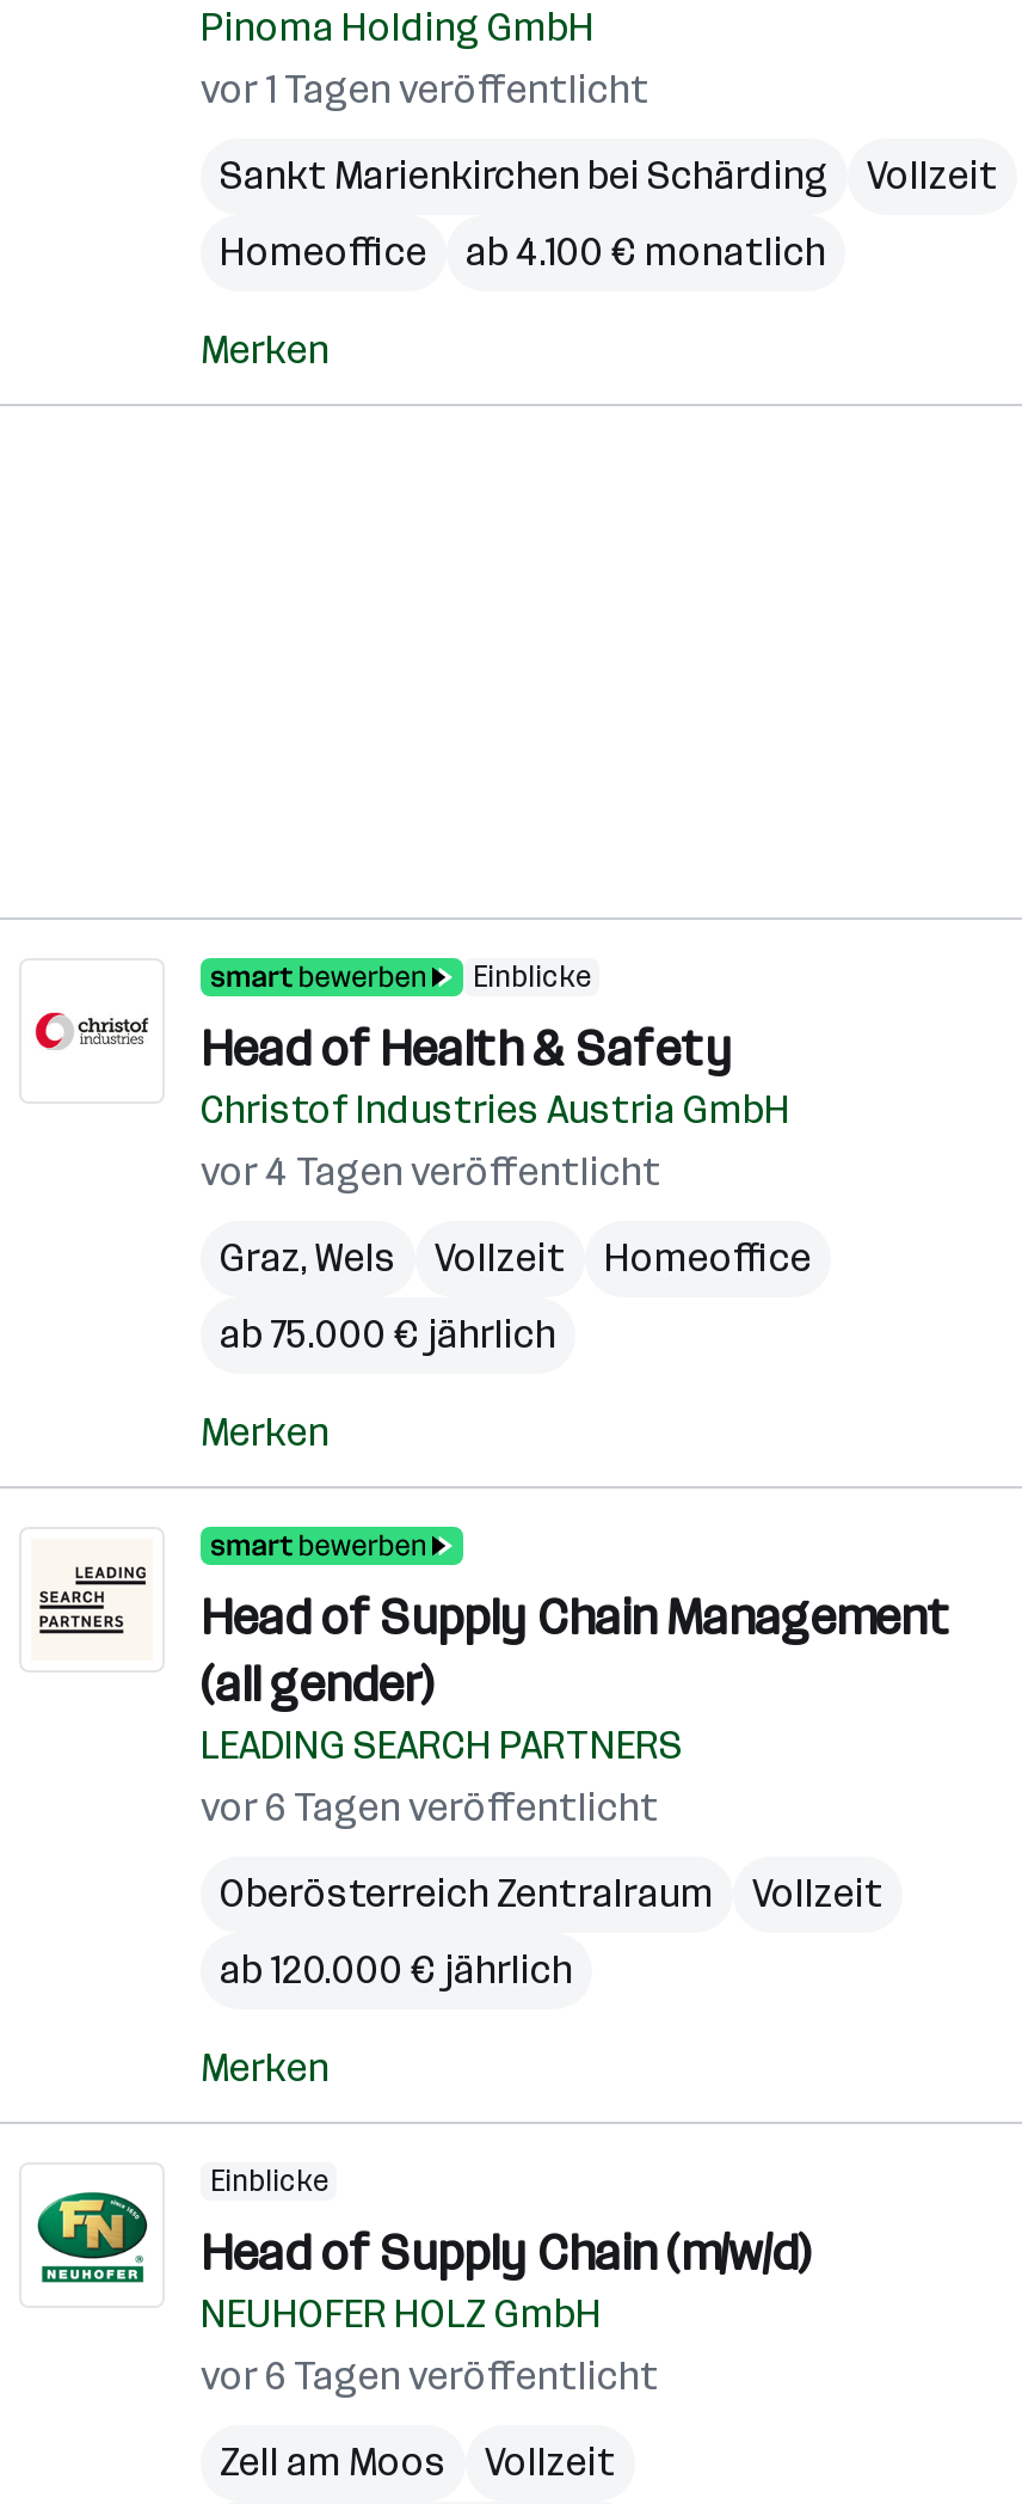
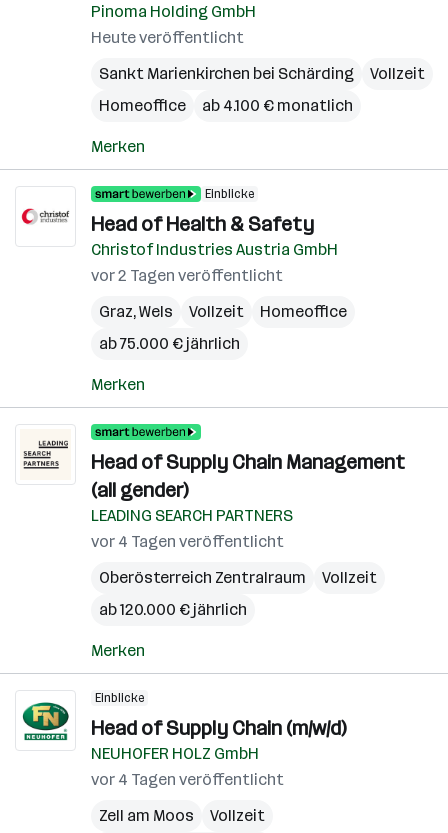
[201,67,649,112] vor 1 Tagen veröffentlicht -> [91,28,244,47] Heute veröffentlicht
[201,1149,661,1195] vor 4 Tagen veröffentlicht -> [91,266,283,285] vor 2 Tagen veröffentlicht
[201,1785,659,1830] vor 6 Tagen veröffentlicht -> [91,532,284,551] vor 4 Tagen veröffentlicht
[201,2353,659,2399] vor 6 Tagen veröffentlicht -> [91,770,284,789] vor 4 Tagen veröffentlicht

